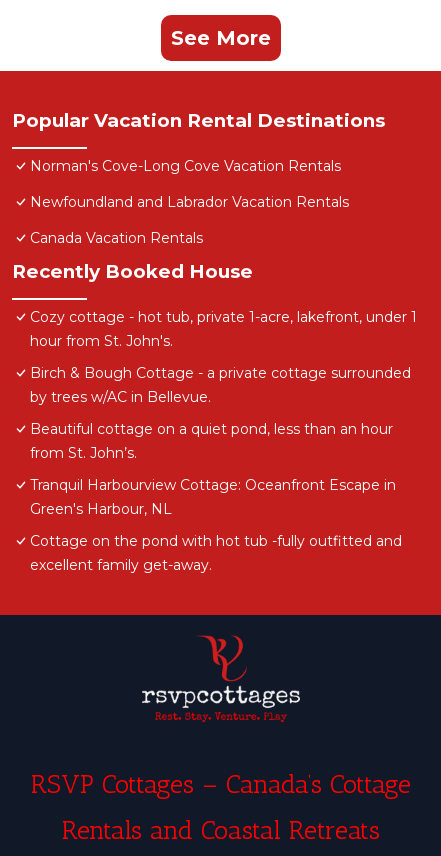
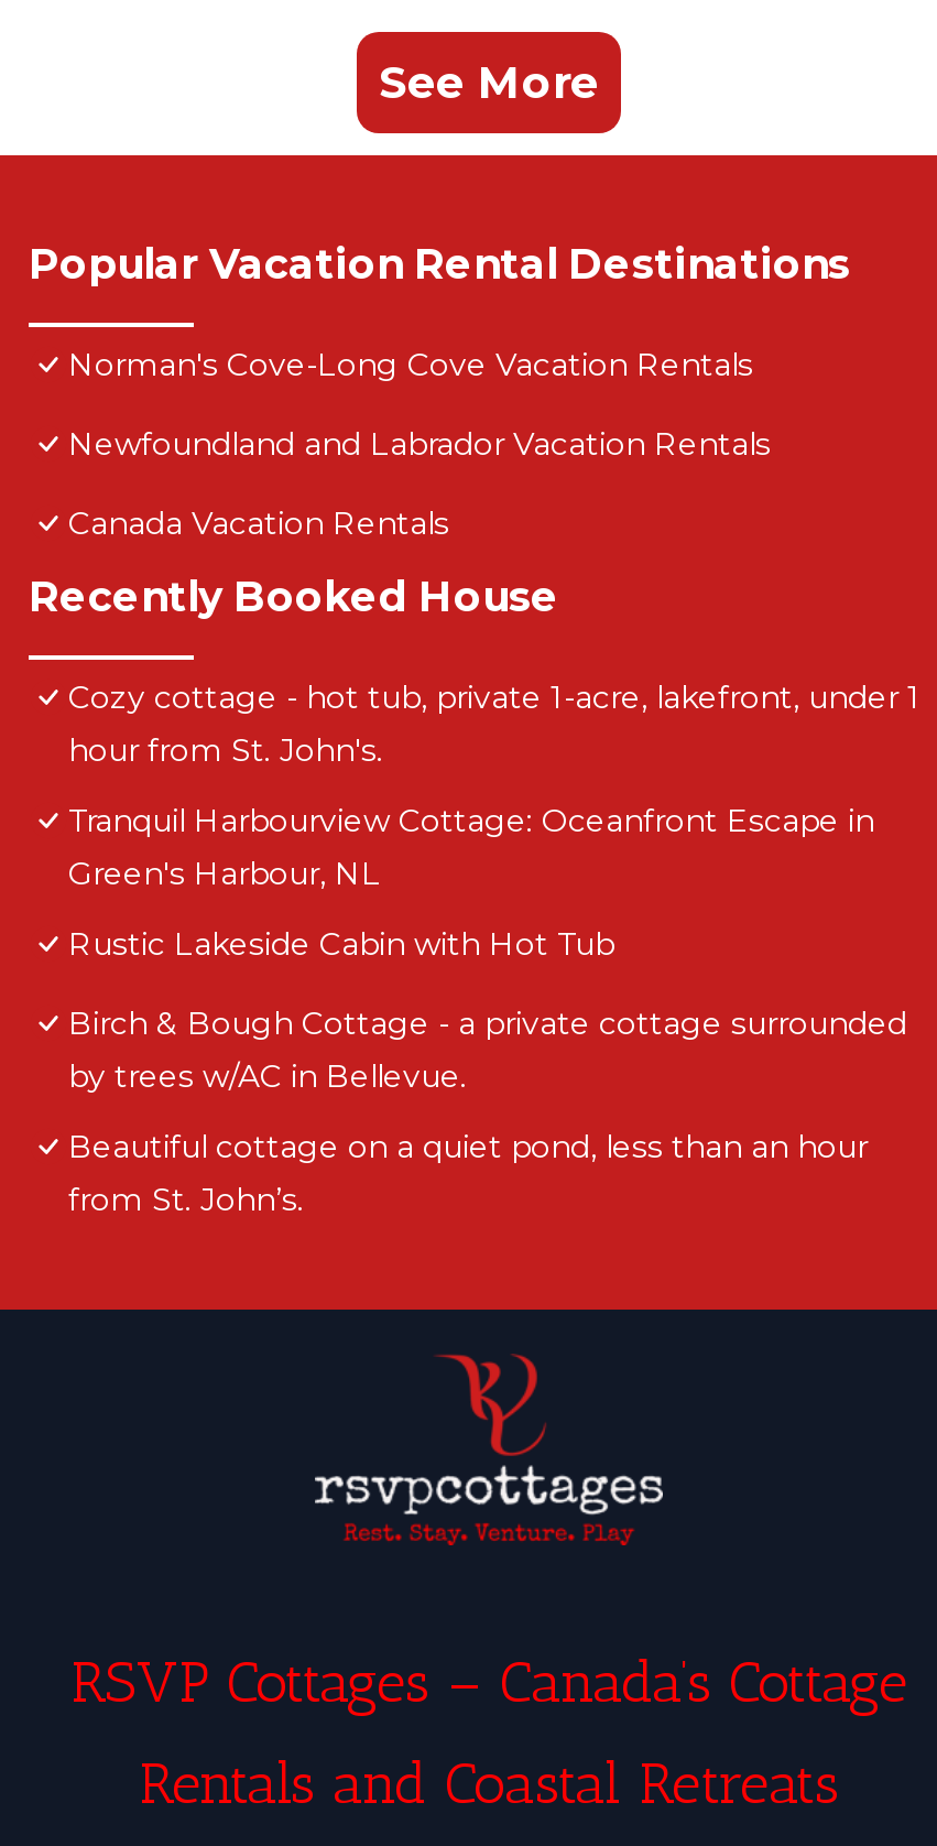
none -> [68,923,614,963] Rustic Lakeside Cabin with Hot Tub
moved [30,364,411,462] -> [68,1003,907,1218]: Birch & Bough Cottage - a private cottage surrounded | by trees w/AC in Bellevue. | Beautiful cottage on a quiet pond, less than an hour | from St. John’s.
moved [30,476,396,518] -> [68,800,874,892]: Tranquil Harbourview Cottage: Oceanfront Escape in | Green's Harbour, NL
[30,532,402,574] Cottage on the pond with hot tub -fully outfitted and | excellent family get-away. -> none

